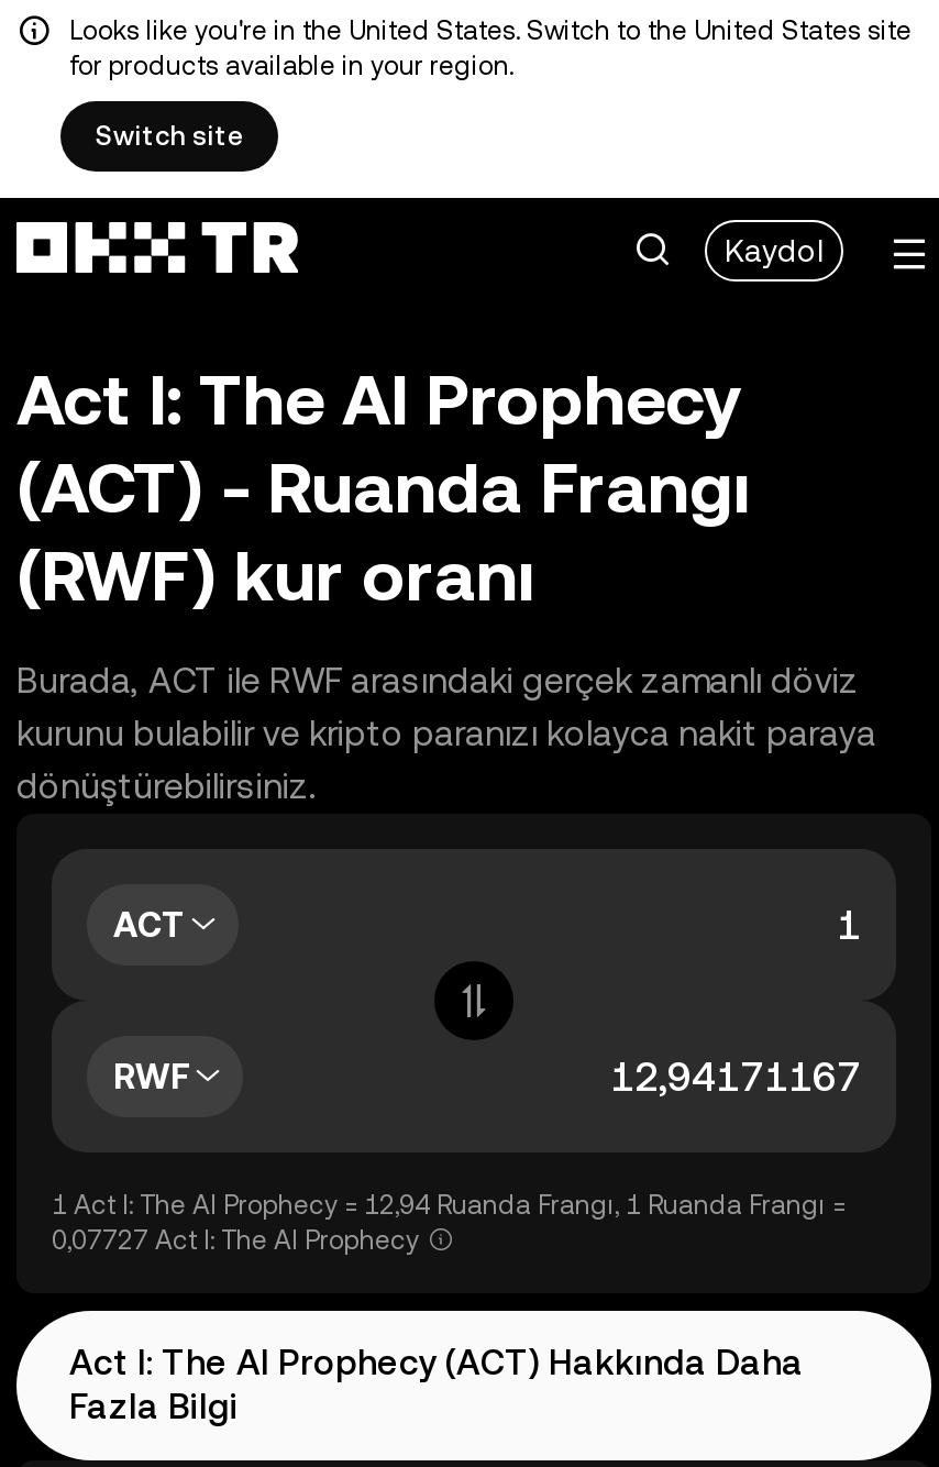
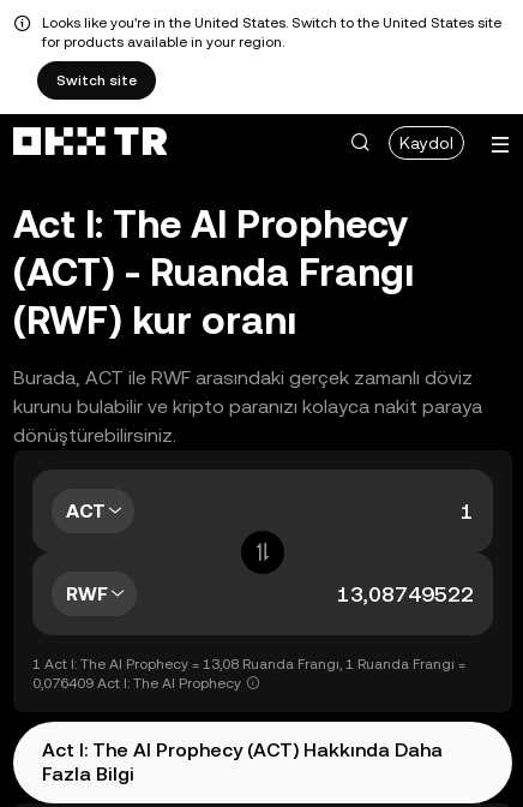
[52,1190,846,1221] 1 Act I: The AI Prophecy = 12,94 Ruanda Frangı, 1 Ruanda Frangı = -> [32,656,465,672] 1 Act I: The AI Prophecy = 13,08 Ruanda Frangı, 1 Ruanda Frangı =
[52,1225,419,1256] 0,07727 Act I: The AI Prophecy -> [32,675,241,692] 0,076409 Act I: The AI Prophecy

